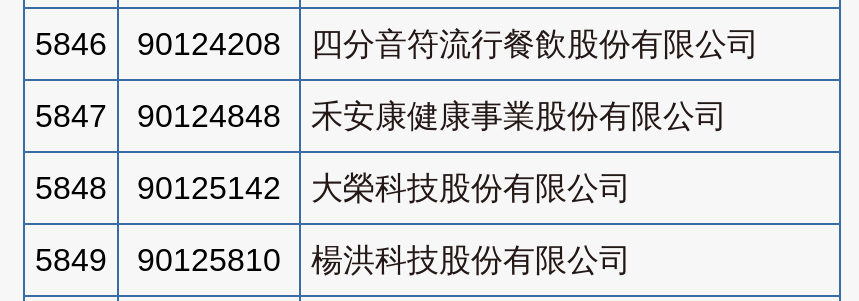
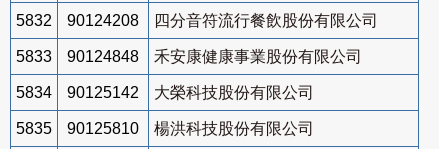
[35,27,759,61] 5846 90124208 四分音符流行餐飲股份有限公司 -> [16,12,378,29] 5832 90124208 四分音符流行餐飲股份有限公司
[35,99,727,133] 5847 90124848 禾安康健康事業股份有限公司 -> [16,48,362,65] 5833 90124848 禾安康健康事業股份有限公司
[35,171,631,205] 5848 90125142 大榮科技股份有限公司 -> [16,84,314,101] 5834 90125142 大榮科技股份有限公司
[35,243,631,277] 5849 90125810 楊洪科技股份有限公司 -> [16,120,314,137] 5835 90125810 楊洪科技股份有限公司

